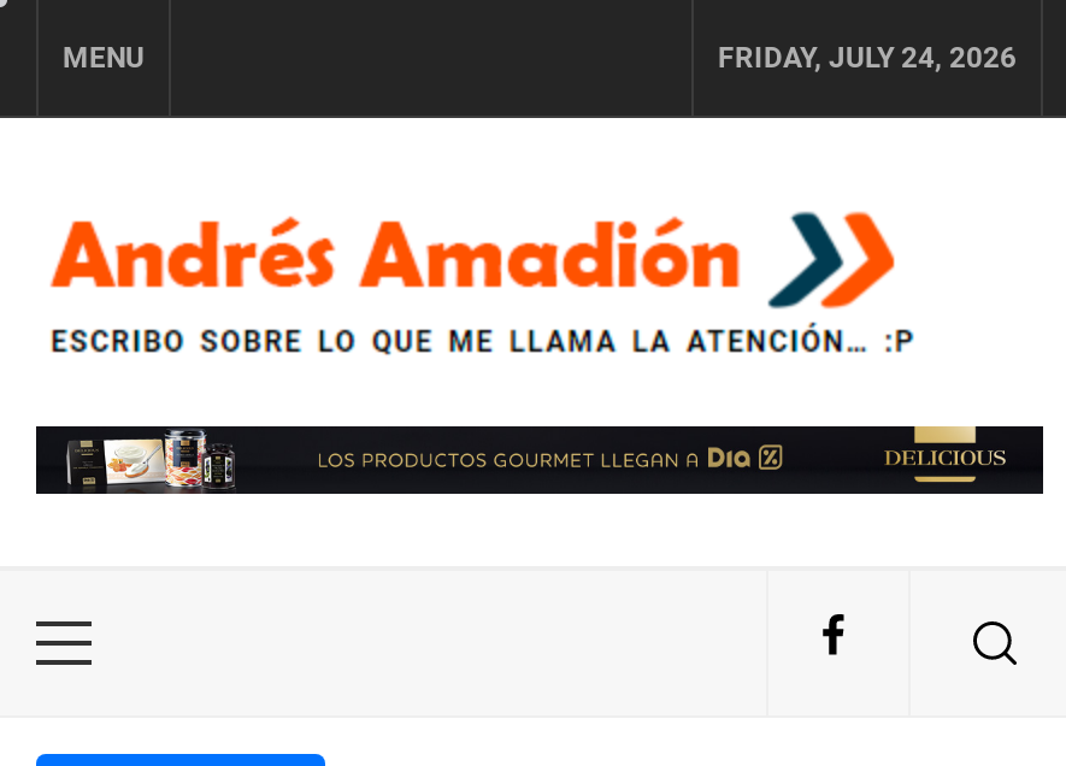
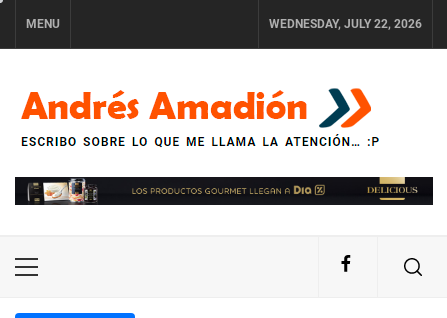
[718,41,1017,75] FRIDAY, JULY 24, 2026 -> [269,17,422,31] WEDNESDAY, JULY 22, 2026

